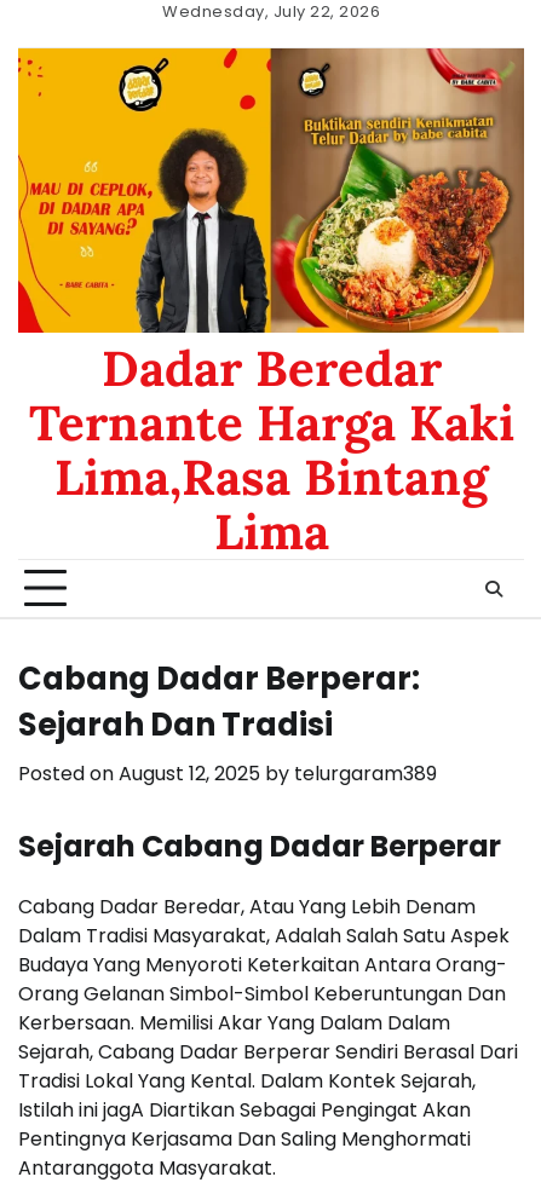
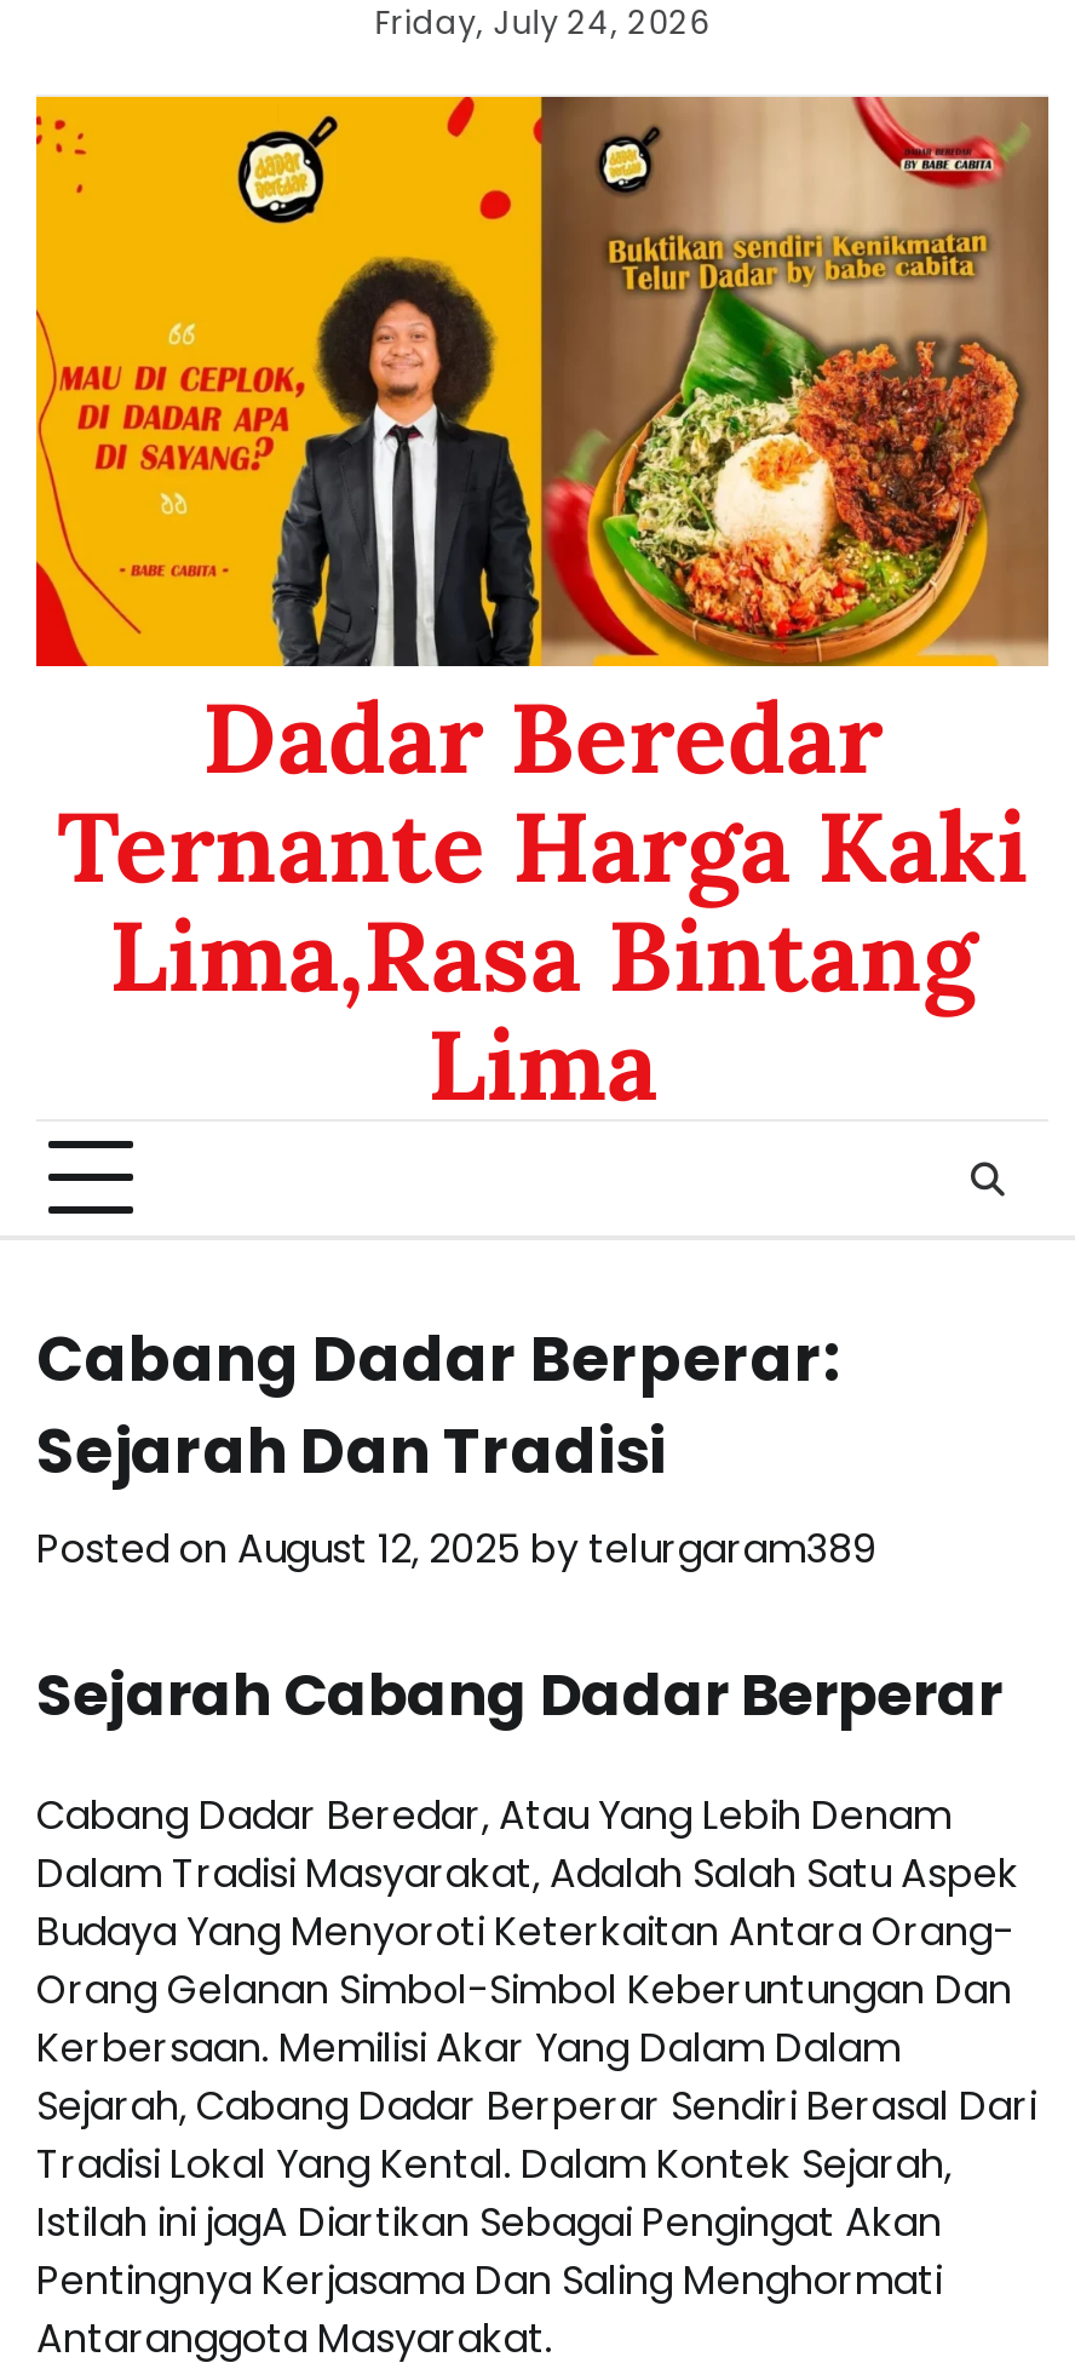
[162,0,380,23] Wednesday, July 22, 2026 -> [375,0,710,46] Friday, July 24, 2026

